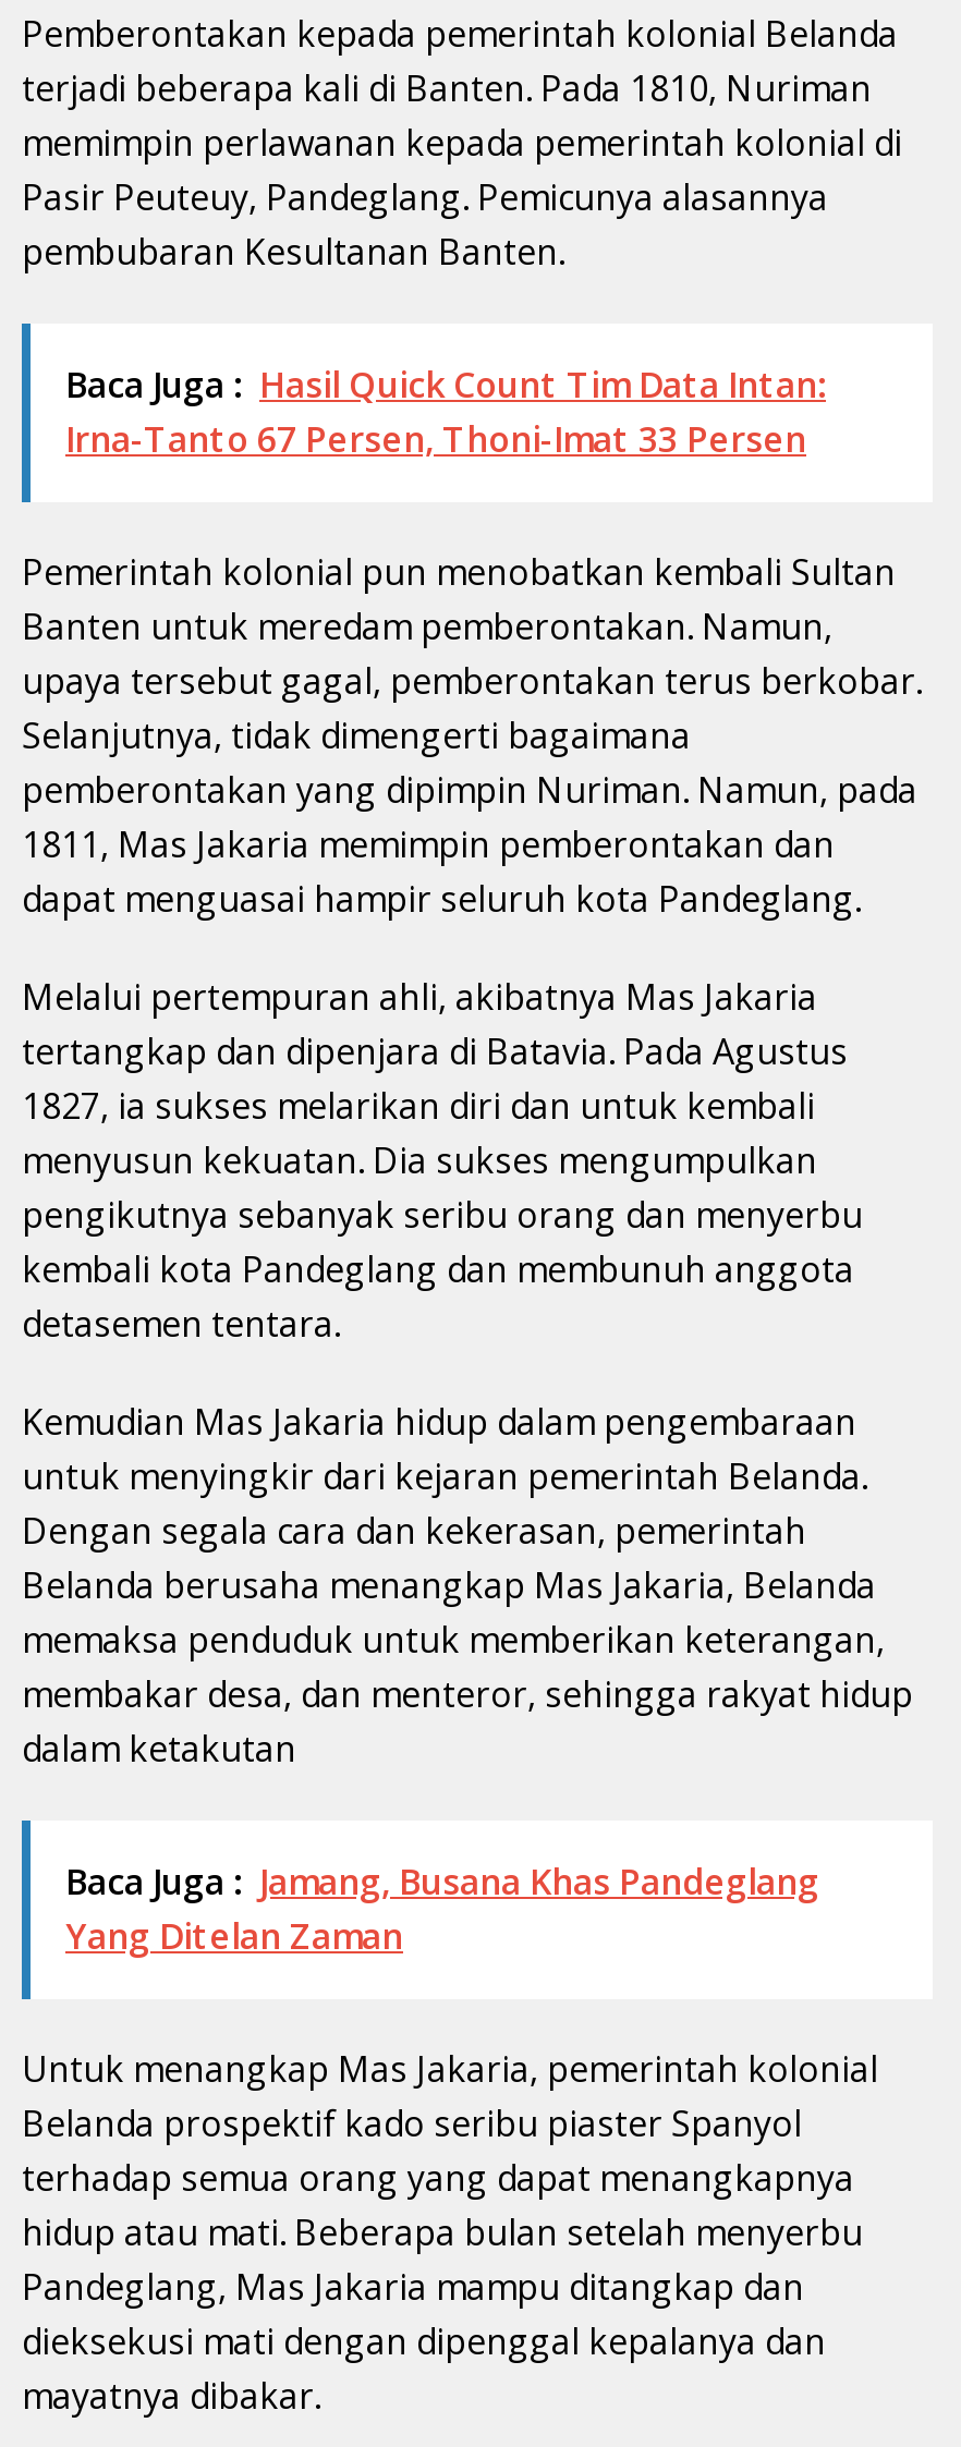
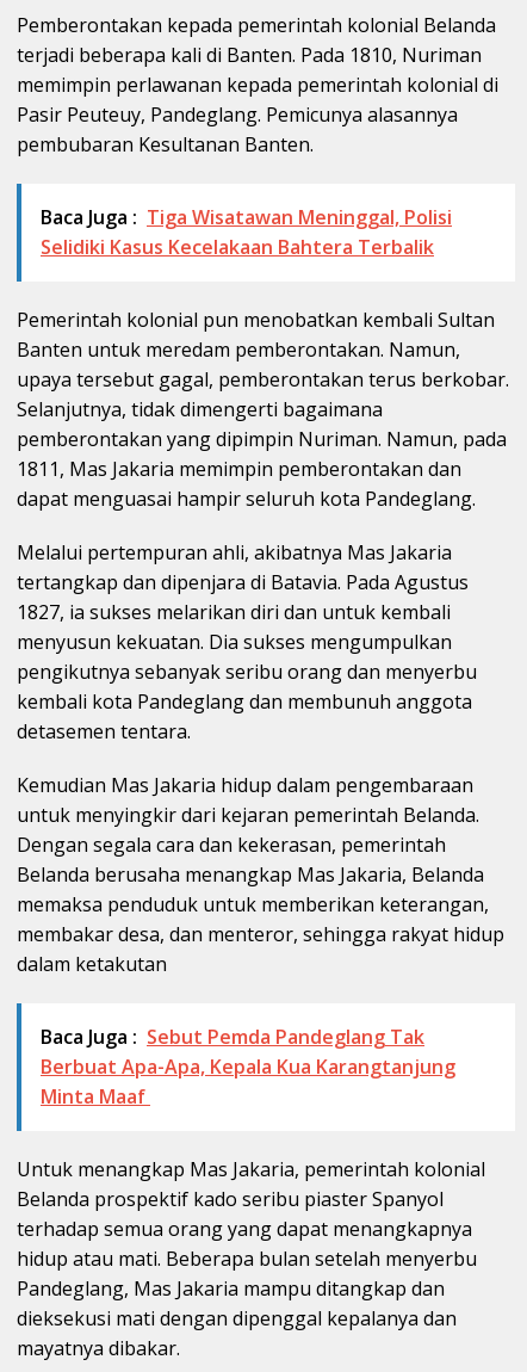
[65,361,826,464] Baca Juga : Hasil Quick Count Tim Data Intan: | Irna-Tanto 67 Persen, Thoni-Imat 33 Persen -> [41,204,452,260] Baca Juga : Tiga Wisatawan Meninggal, Polisi | Selidiki Kasus Kecelakaan Bahtera Terbalik
[65,1858,819,1961] Baca Juga : Jamang, Busana Khas Pandeglang | Yang Ditelan Zaman -> [41,1024,455,1110] Baca Juga : Sebut Pemda Pandeglang Tak | Berbuat Apa-Apa, Kepala Kua Karangtanjung | Minta Maaf

